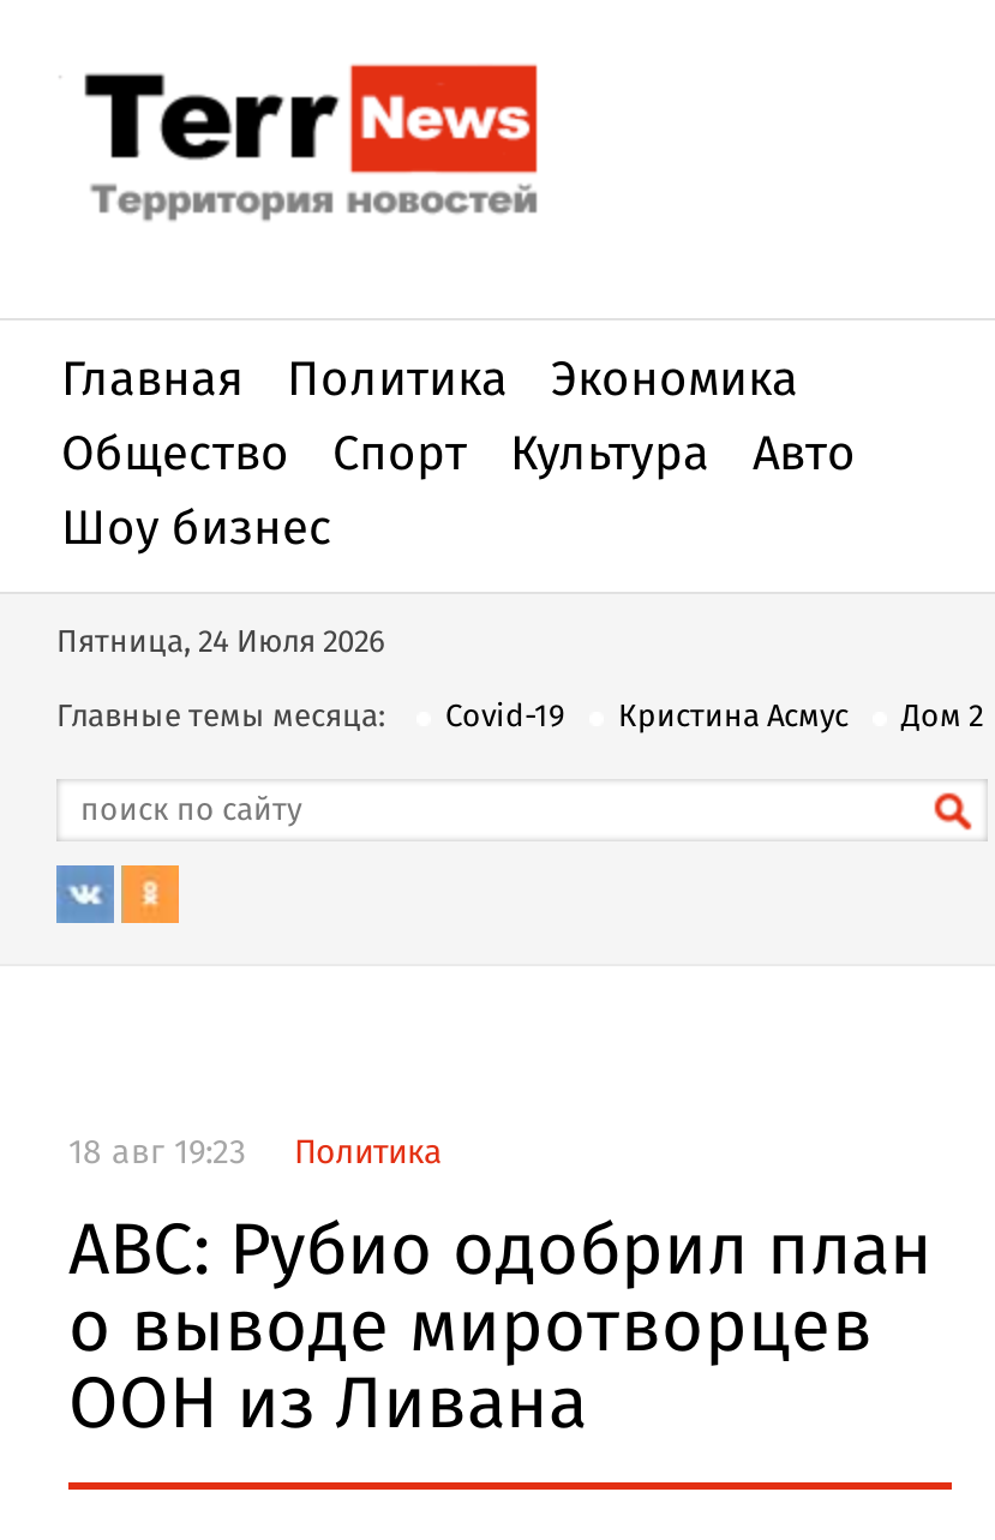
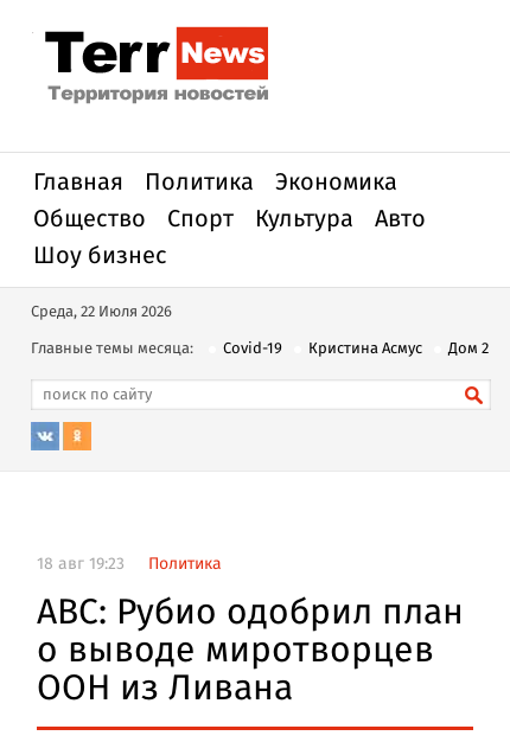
[56,618,385,669] Пятница, 24 Июля 2026 -> [31,300,172,325] Среда, 22 Июля 2026

